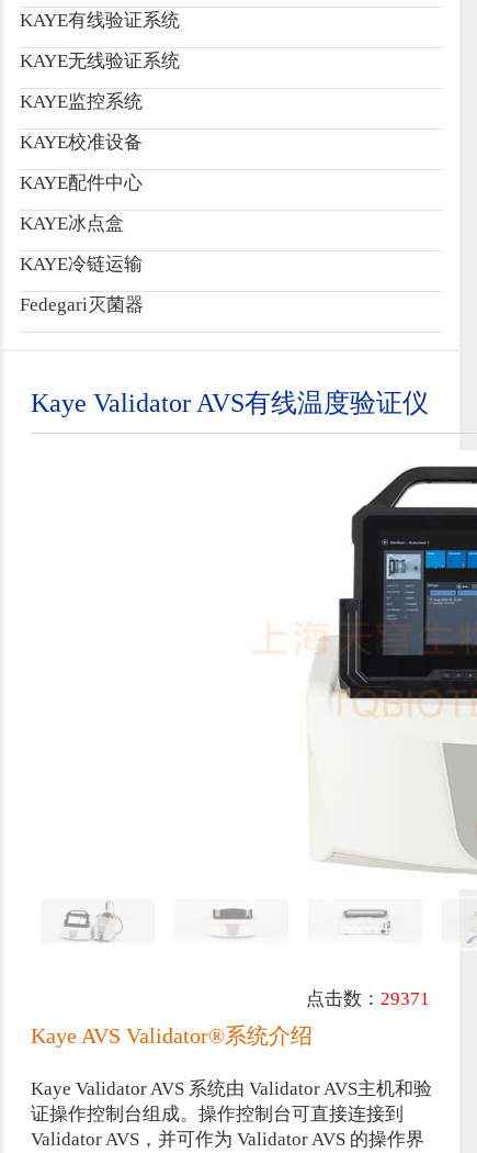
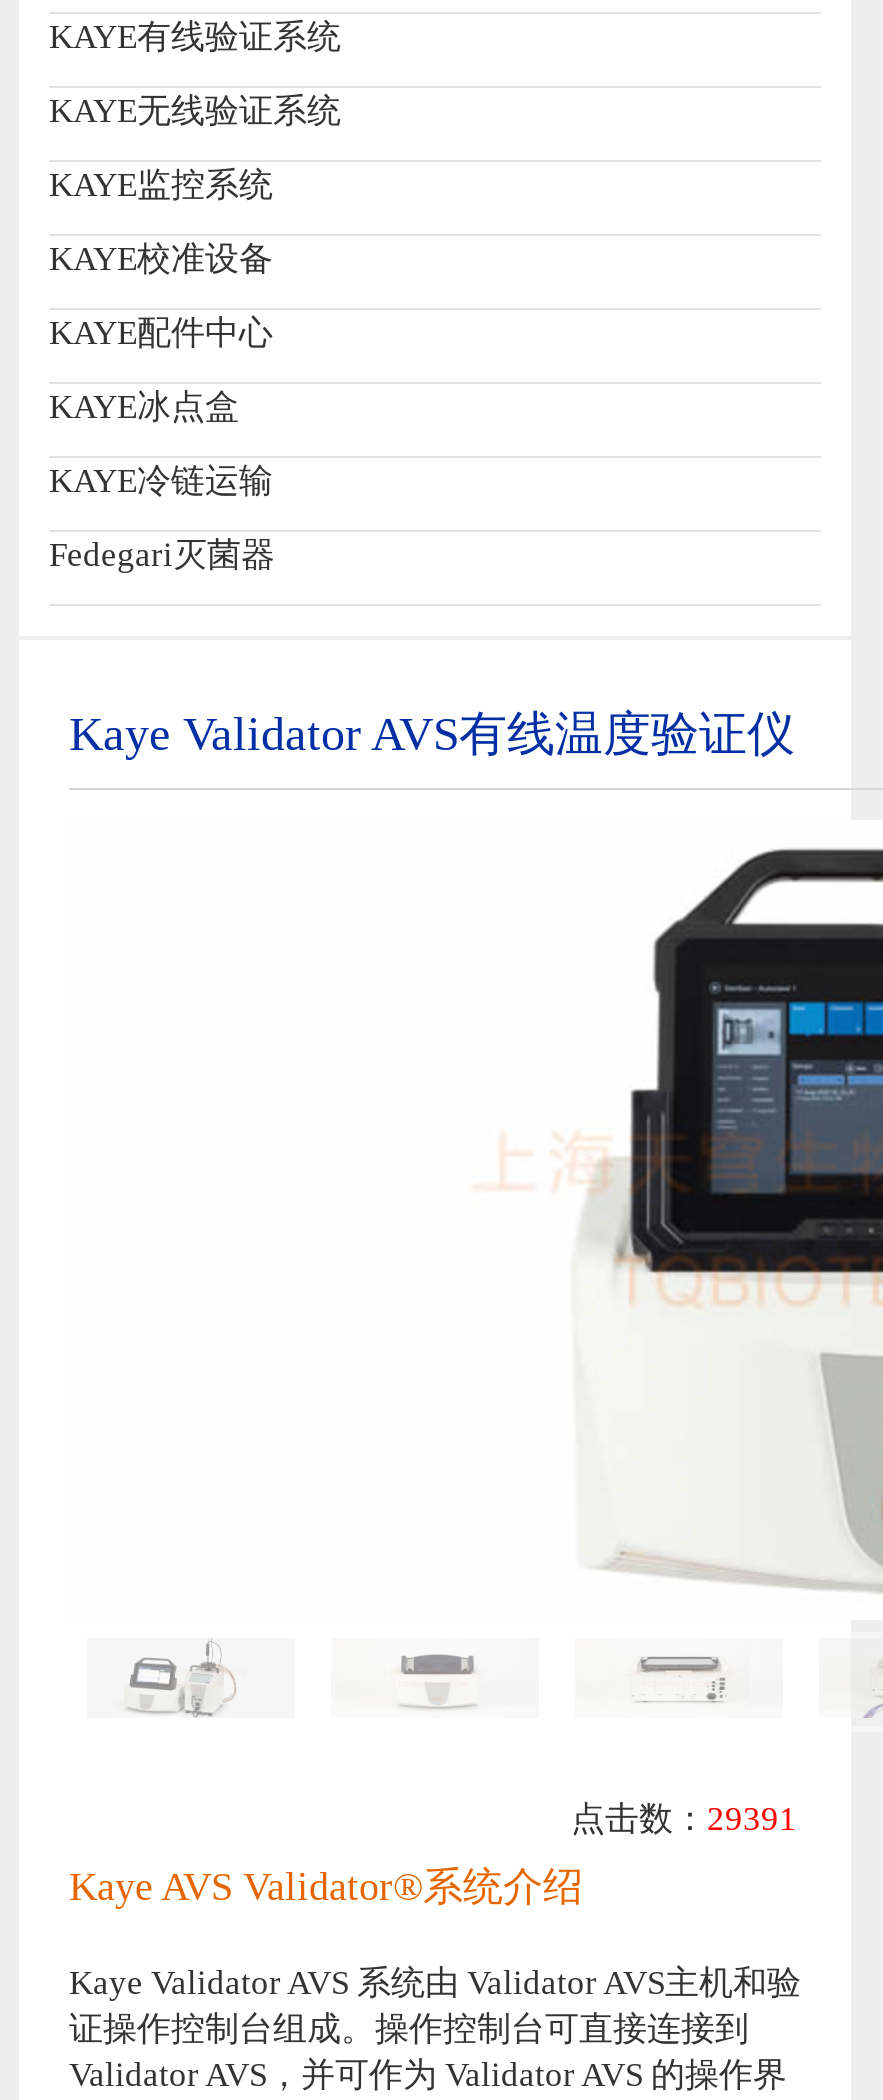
[306,988,430,1009] 点击数：29371 -> [571,1800,797,1838] 点击数：29391

